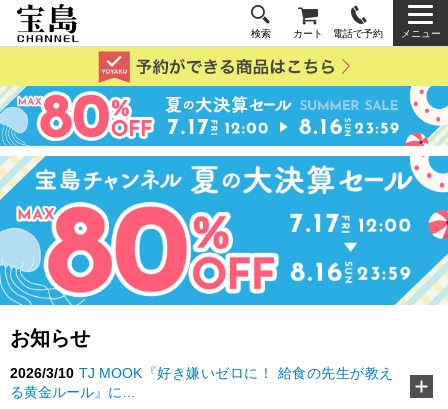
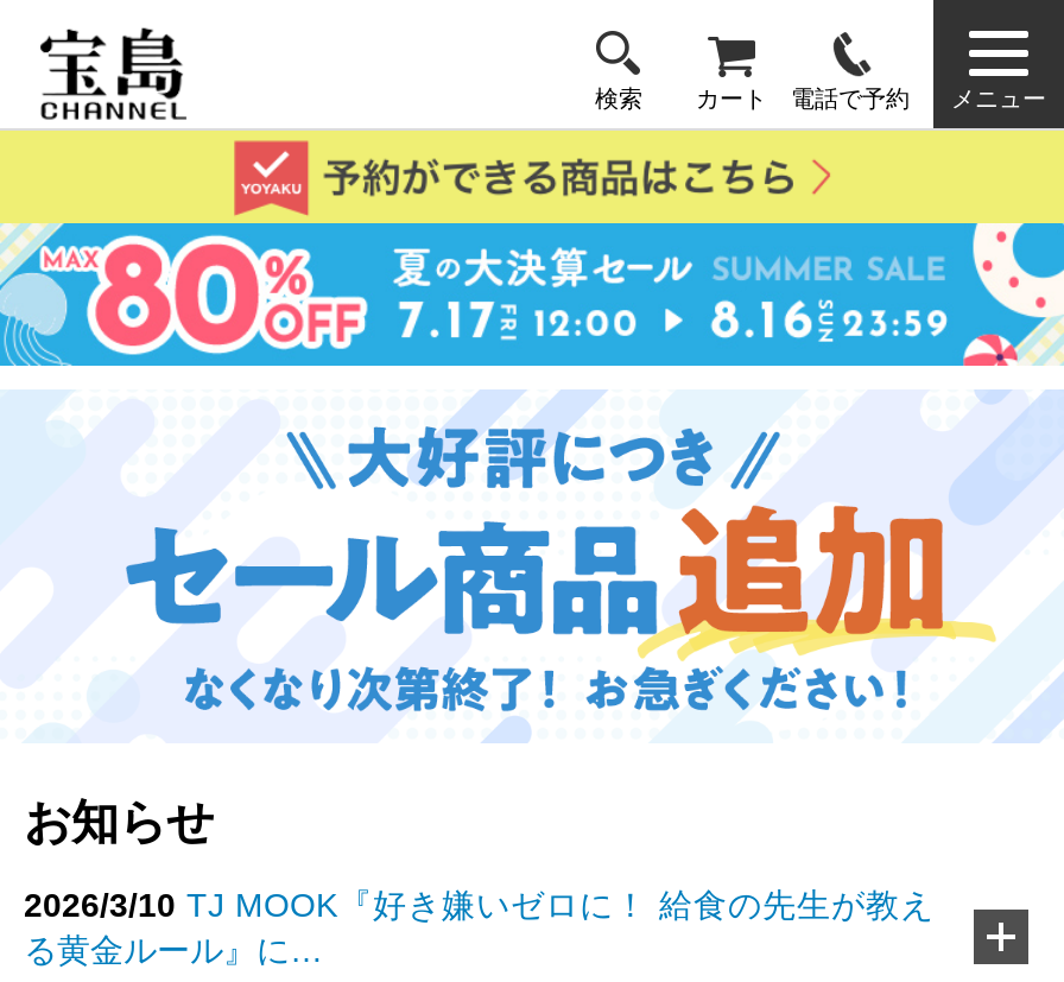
[3,155,445,306] [image] -> [7,389,1057,743] [image]

